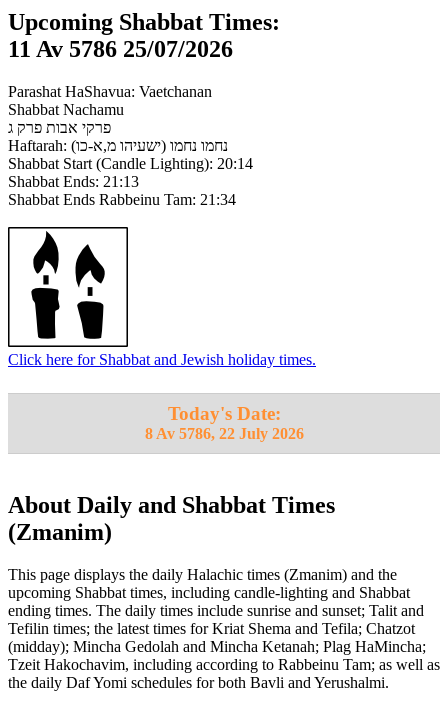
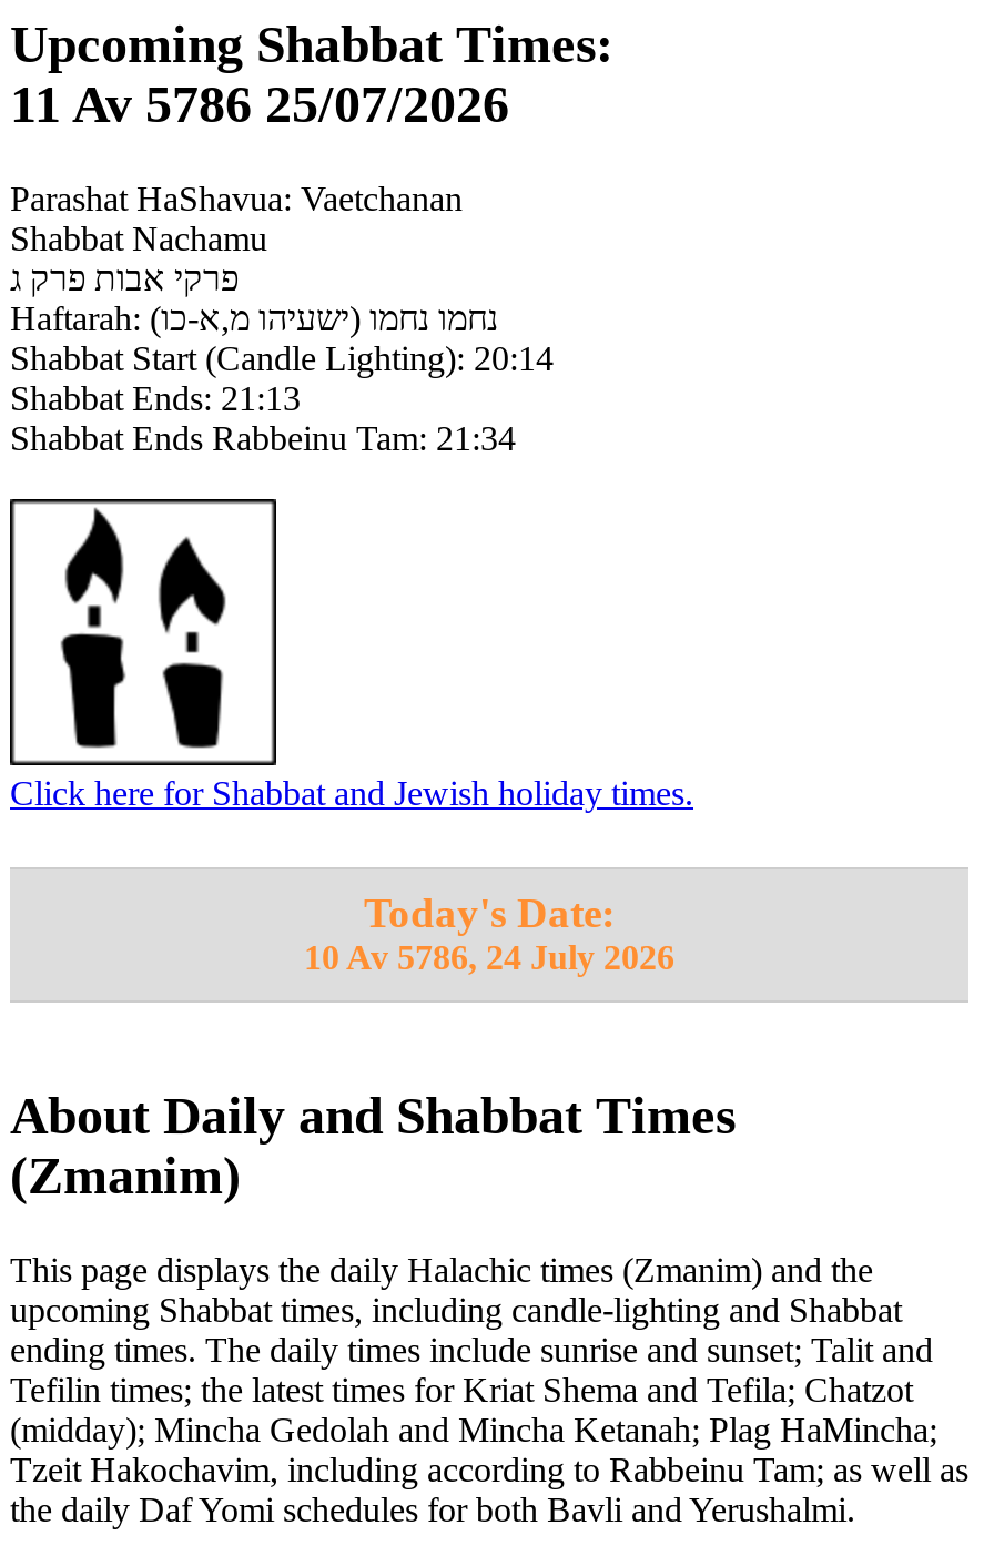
[144,425,303,442] 8 Av 5786, 22 July 2026 -> [304,939,674,977] 10 Av 5786, 24 July 2026

